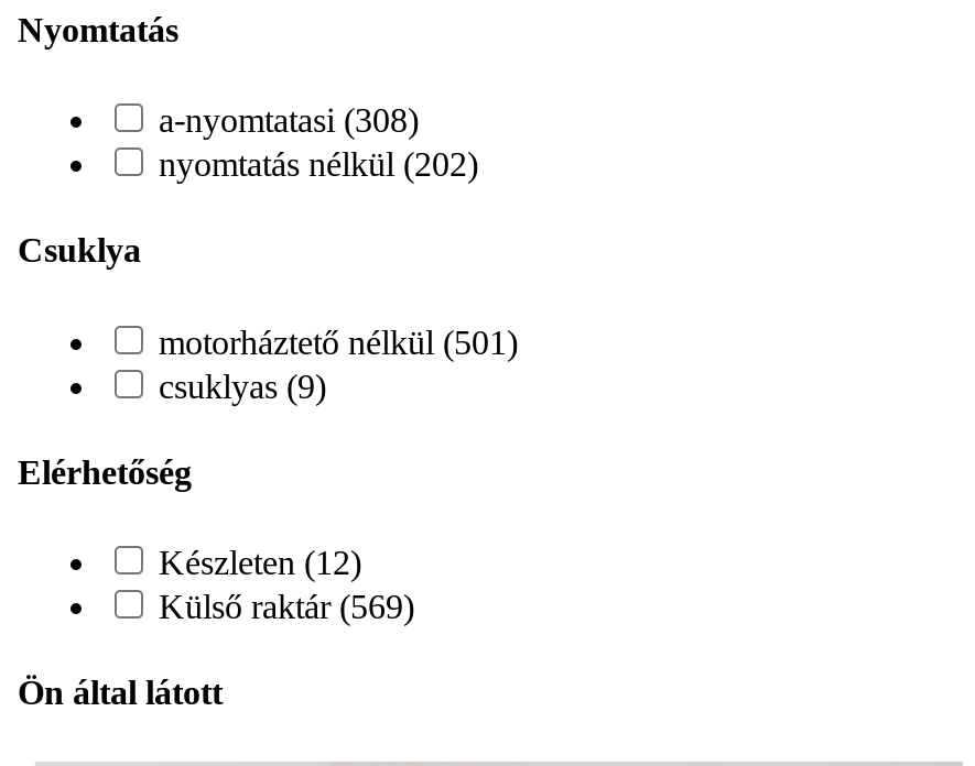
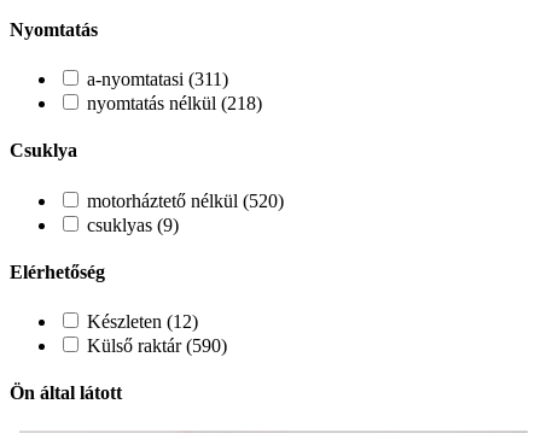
[159,101,419,139] a-nyomtatasi (308) -> [87,69,228,89] a-nyomtatasi (311)
[159,145,478,183] nyomtatás nélkül (202) -> [87,93,262,113] nyomtatás nélkül (218)
[159,323,518,360] motorháztető nélkül (501) -> [87,190,284,211] motorháztető nélkül (520)
[159,588,414,625] Külső raktár (569) -> [87,335,227,356] Külső raktár (590)

